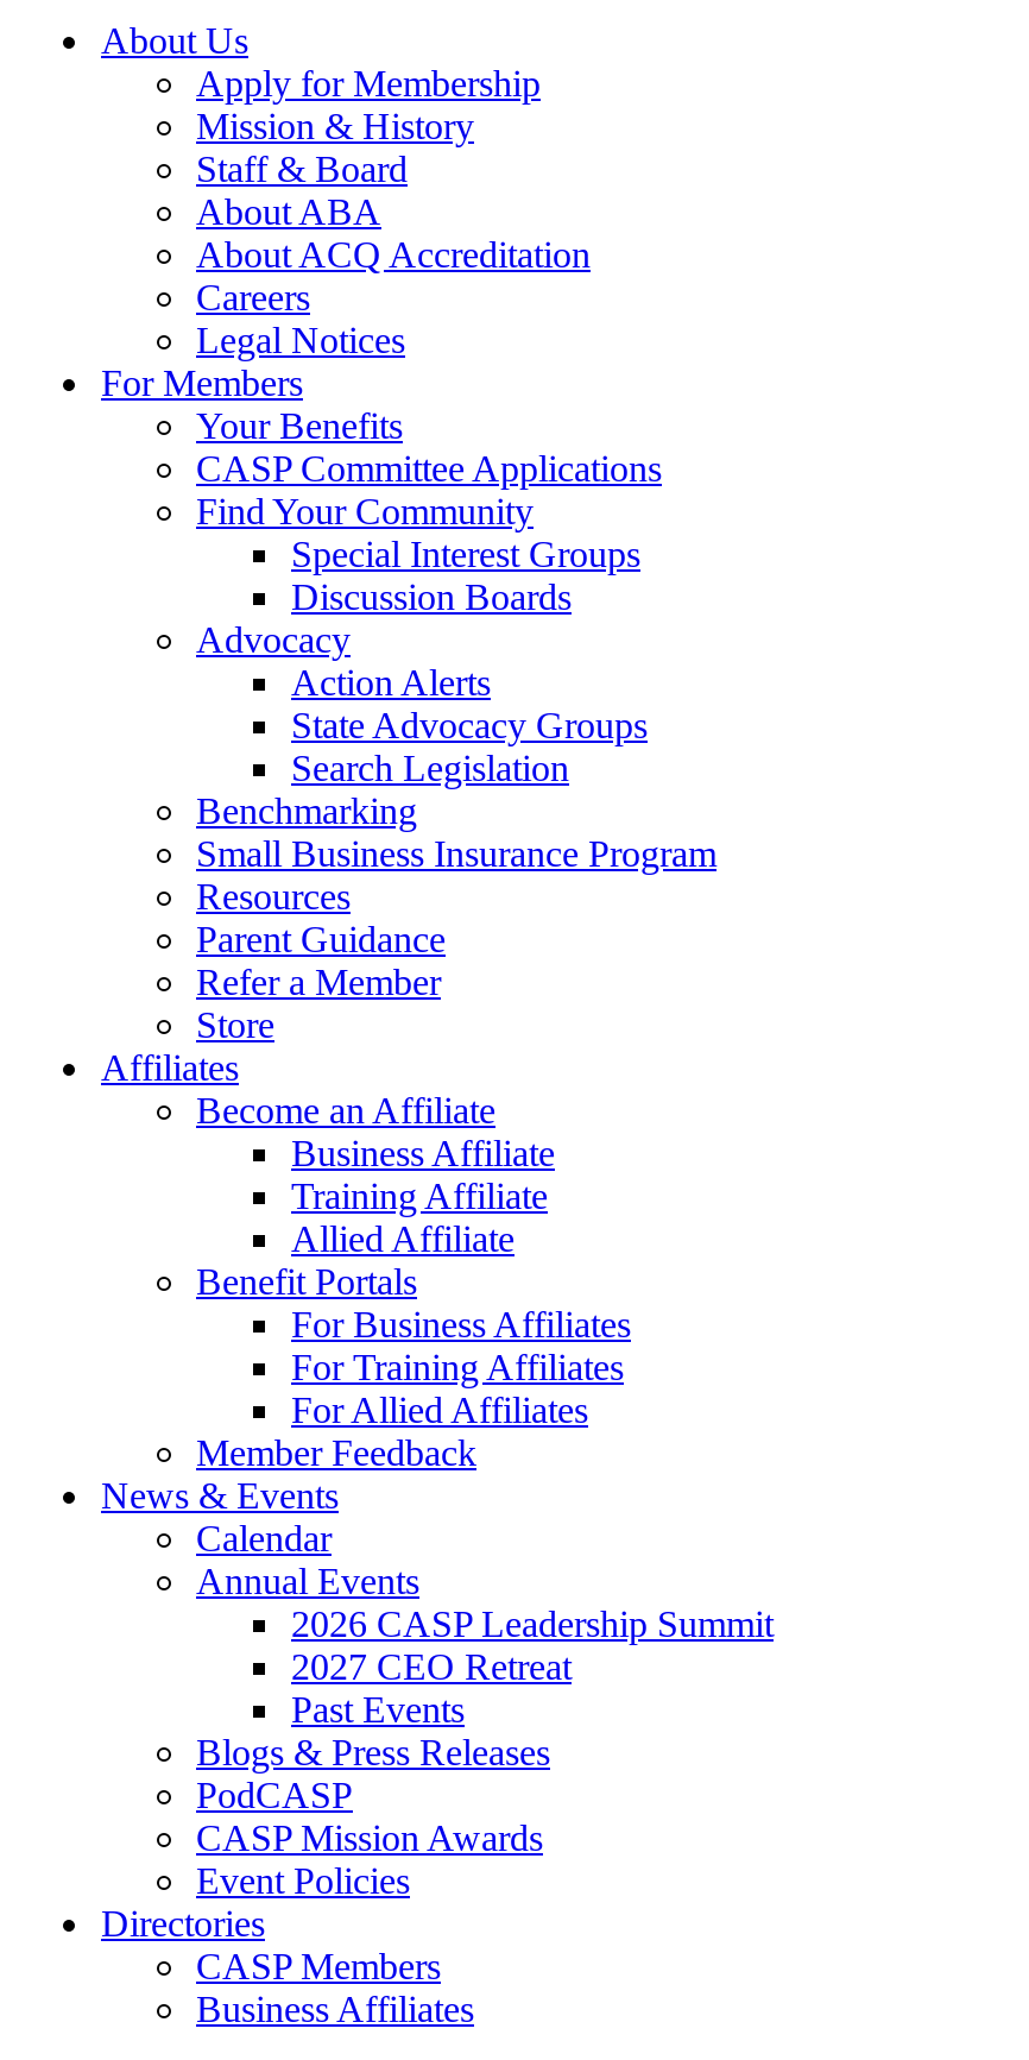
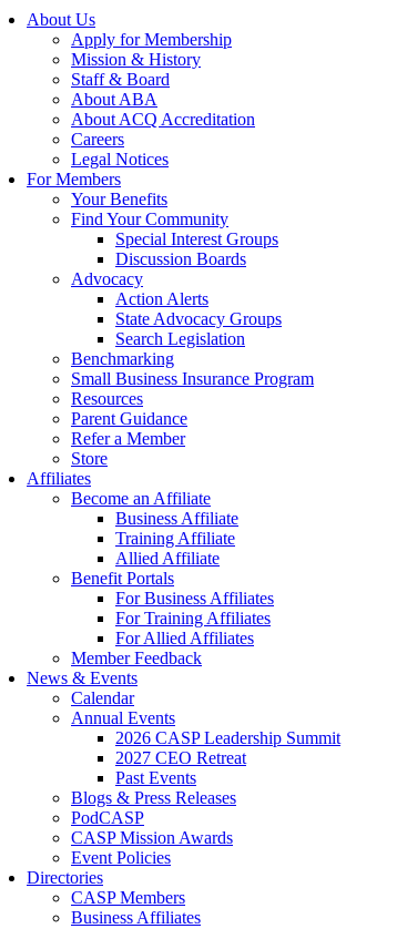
[196,448,662,489] CASP Committee Applications -> none

